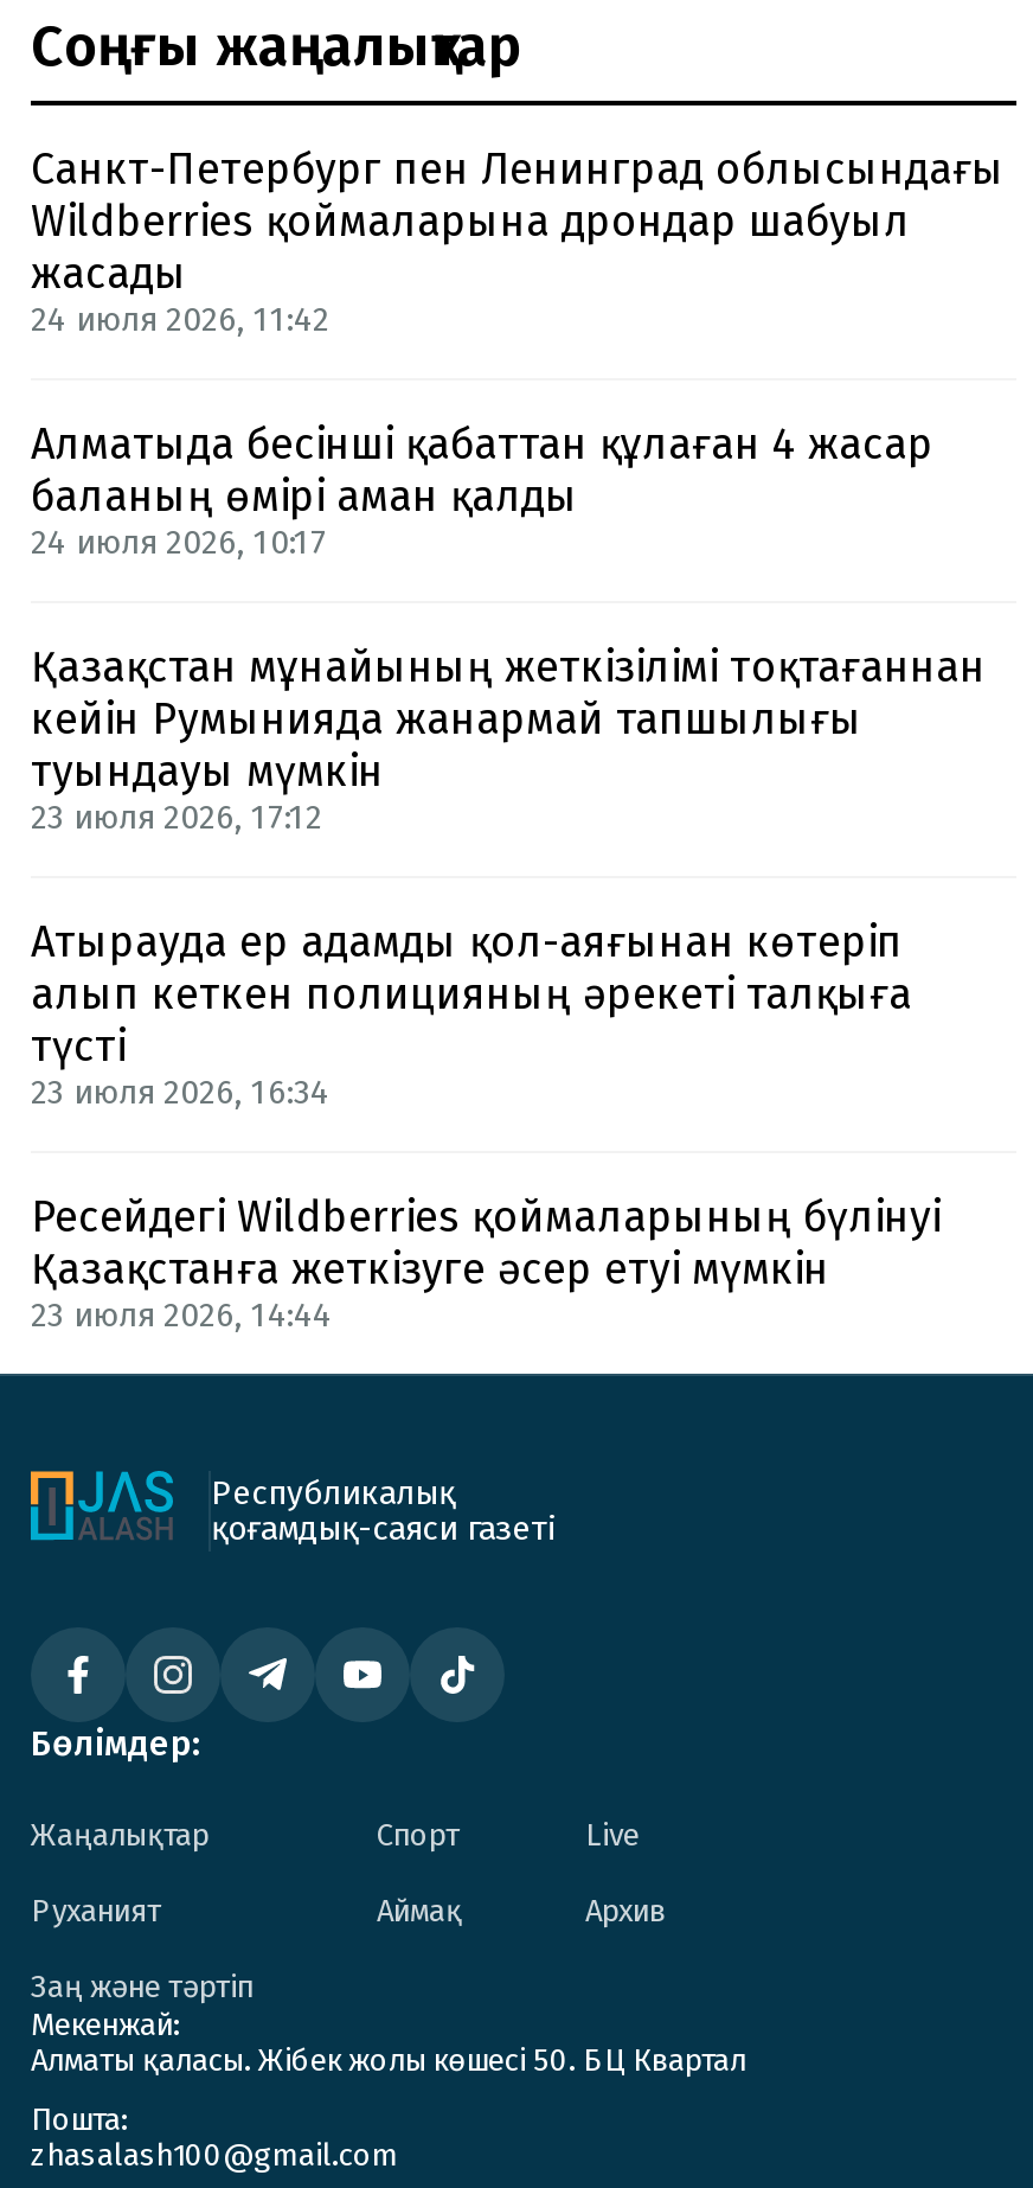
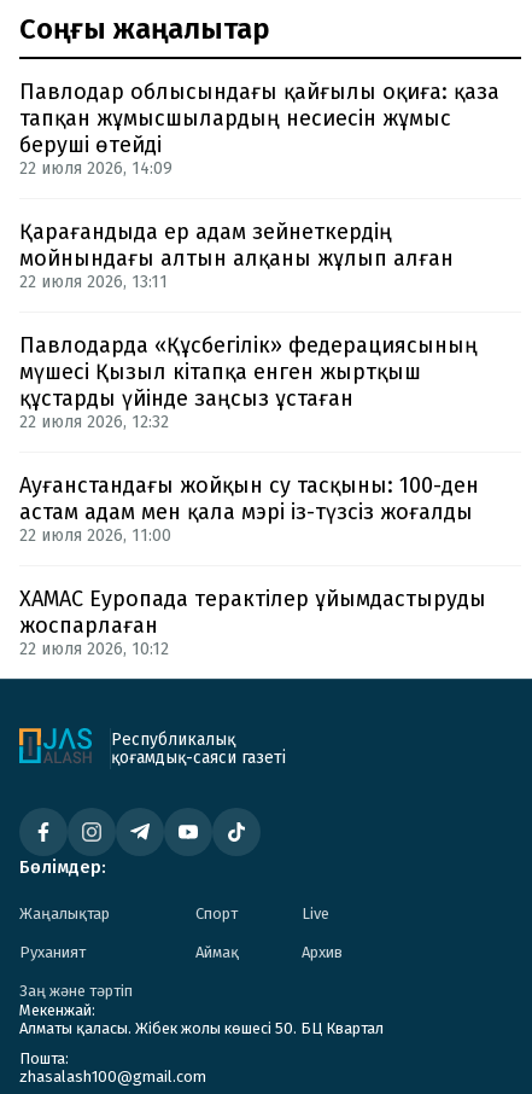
[31,142,1005,339] Санкт-Петербург пен Ленинград облысындағы | Wildberries қоймаларына дрондар шабуыл | жасады | 24 июля 2026, 11:42 -> [19,79,499,179] Павлодар облысындағы қайғылы оқиға: қаза | тапқан жұмысшылардың несиесін жұмыс | беруші өтейді | 22 июля 2026, 14:09
[31,417,933,562] Алматыда бесінші қабаттан құлаған 4 жасар | баланың өмірі аман қалды | 24 июля 2026, 10:17 -> [19,219,454,292] Қарағандыда ер адам зейнеткердің | мойнындағы алтын алқаны жұлып алған | 22 июля 2026, 13:11
[31,640,986,837] Қазақстан мұнайының жеткізілімі тоқтағаннан | кейін Румынияда жанармай тапшылығы | туындауы мүмкін | 23 июля 2026, 17:12 -> [19,332,478,432] Павлодарда «Құсбегілік» федерациясының | мүшесі Қызыл кітапқа енген жыртқыш | құстарды үйінде заңсыз ұстаған | 22 июля 2026, 12:32
[31,915,912,1112] Атырауда ер адамды қол-аяғынан көтеріп | алып кеткен полицияның әрекеті талқыға | түсті | 23 июля 2026, 16:34 -> [19,472,479,546] Ауғанстандағы жойқын су тасқыны: 100-ден | астам адам мен қала мэрі із-түзсіз жоғалды | 22 июля 2026, 11:00
[31,1190,941,1335] Ресейдегі Wildberries қоймаларының бүлінуі | Қазақстанға жеткізуге әсер етуі мүмкін | 23 июля 2026, 14:44 -> [19,586,486,659] ХАМАС Еуропада терактілер ұйымдастыруды | жоспарлаған | 22 июля 2026, 10:12

